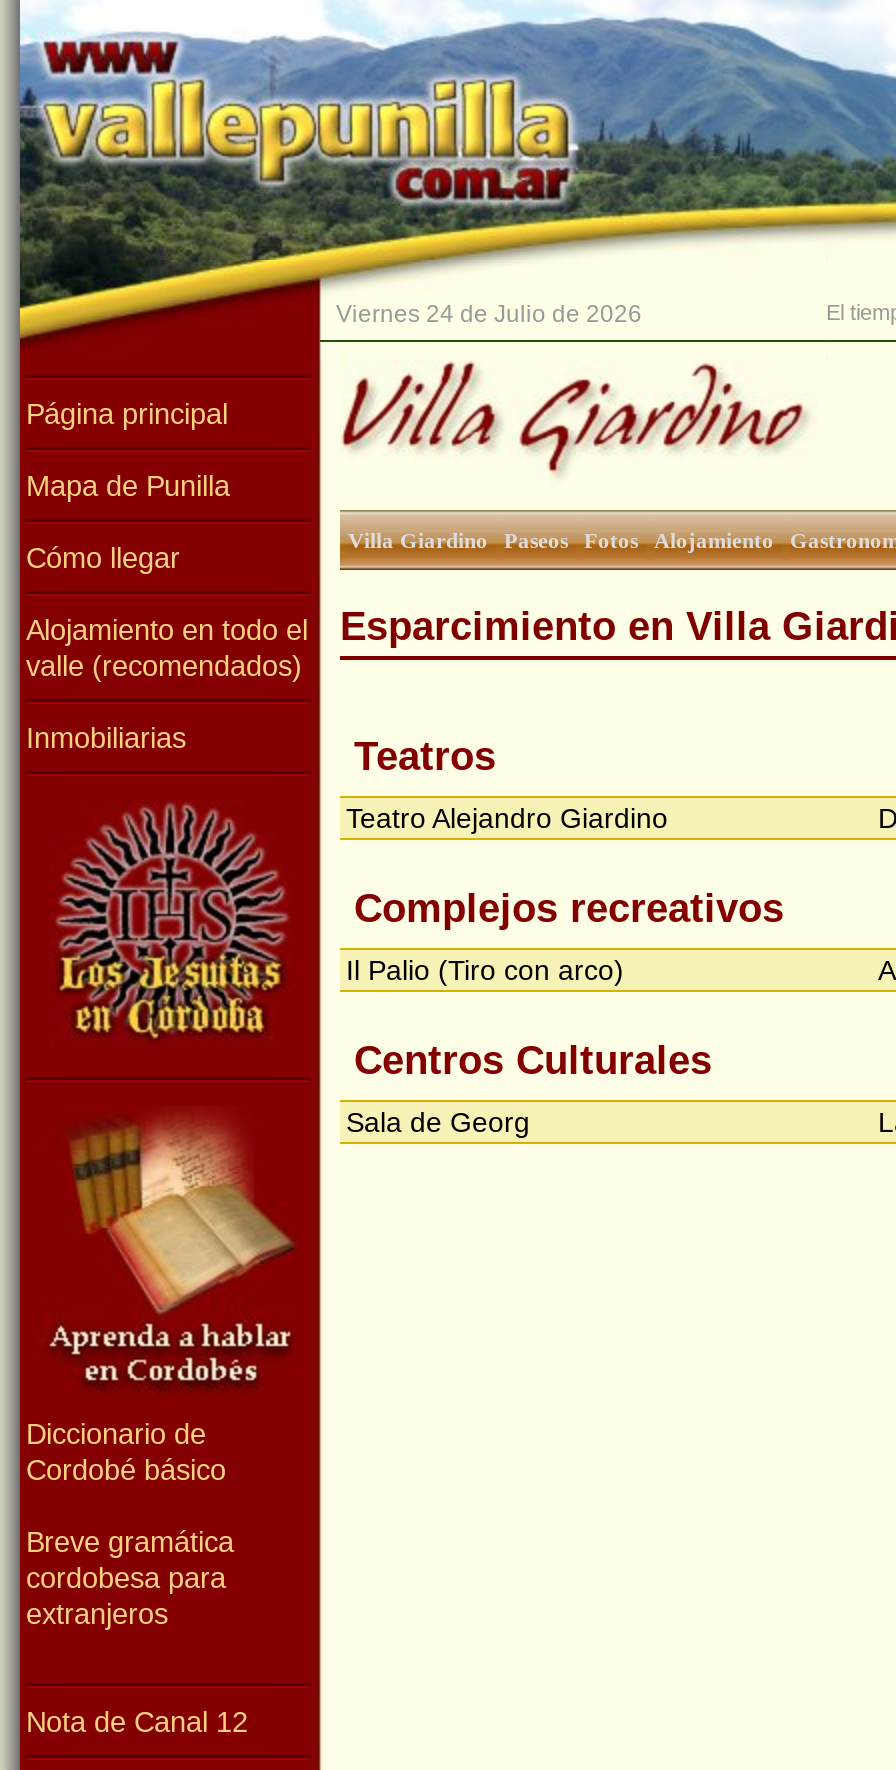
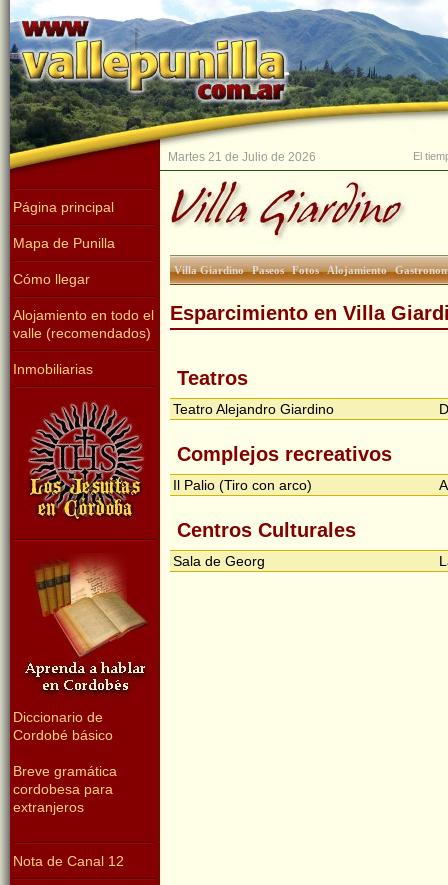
[336,300,642,328] Viernes 24 de Julio de 2026 -> [168,150,316,164] Martes 21 de Julio de 2026

